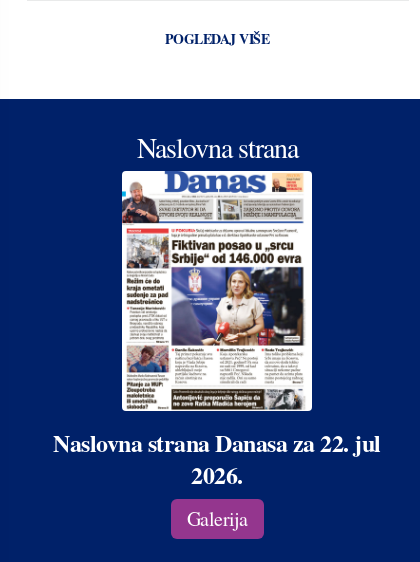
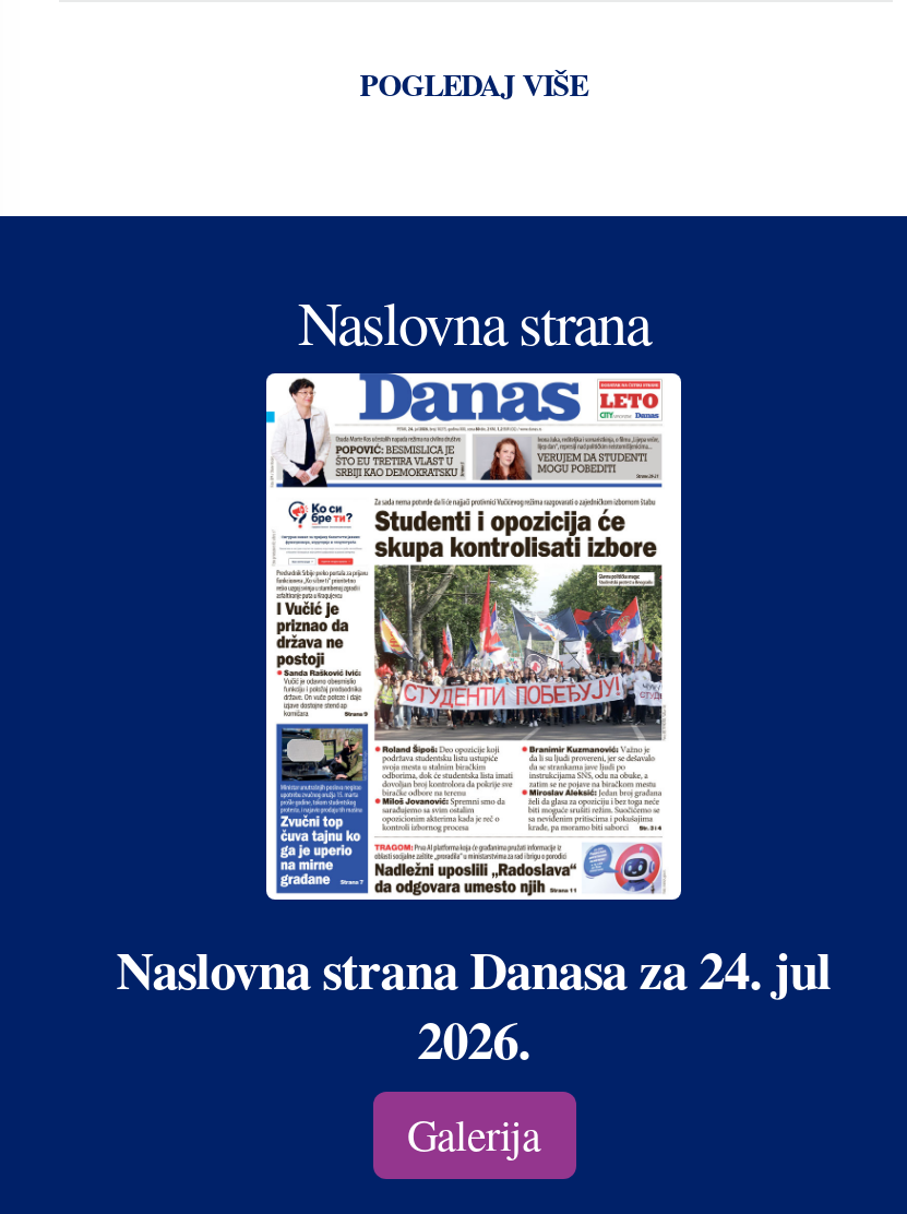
[53,172,381,460] [image] | Naslovna strana Danasa za 22. jul -> [116,376,831,1007] [image] | Naslovna strana Danasa za 24. jul

